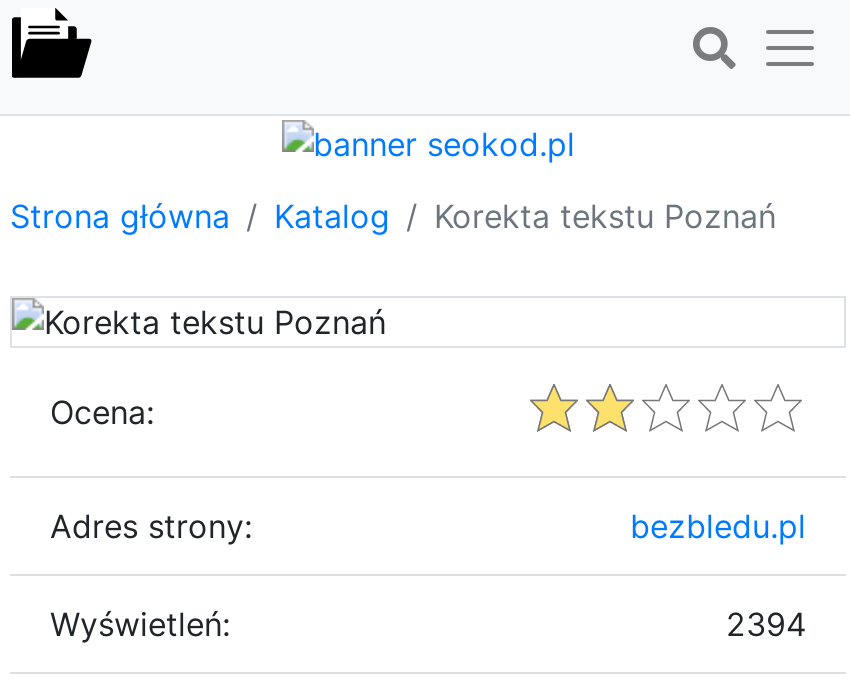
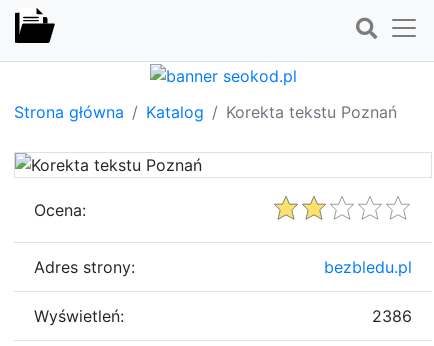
[726,603,806,643] 2394 -> [372,306,412,326] 2386

